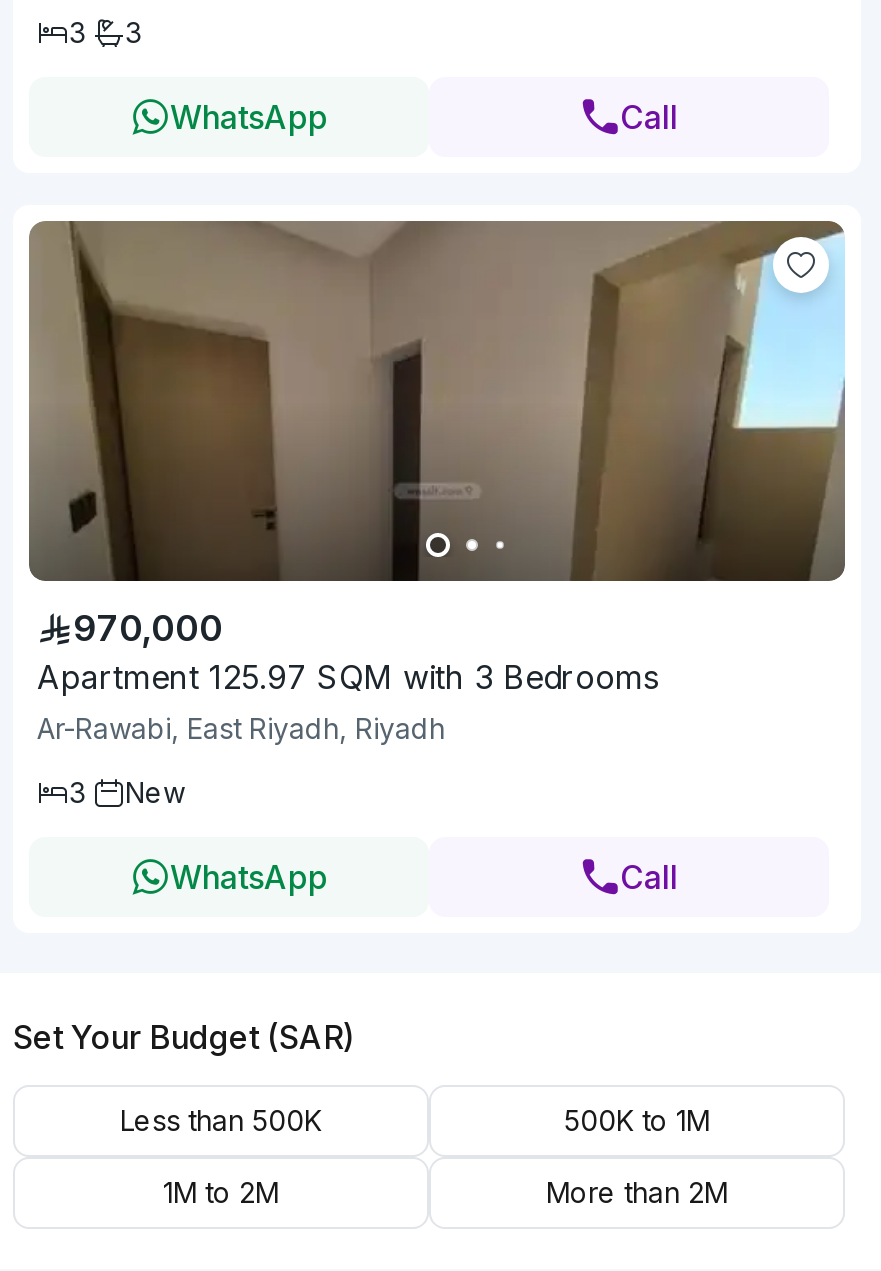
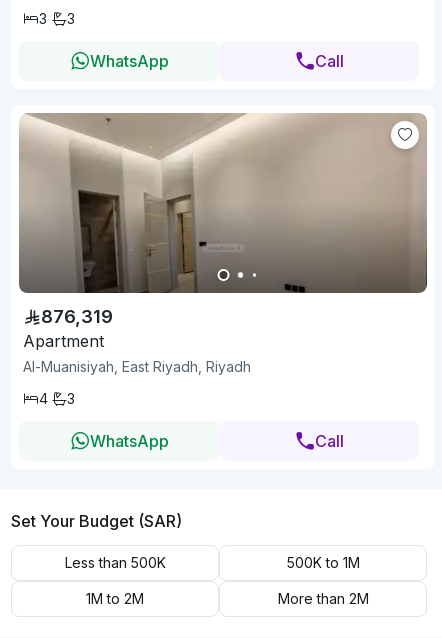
[29,219,845,745] [image] | 970,000 | Apartment 125.97 SQM with 3 Bedrooms | Ar-Rawabi, East Riyadh, Riyadh -> [19,113,428,407] [image] | 876,319 | Apartment | Al-Muanisiyah, East Riyadh, Riyadh | 4
[125,775,185,809] New -> none

